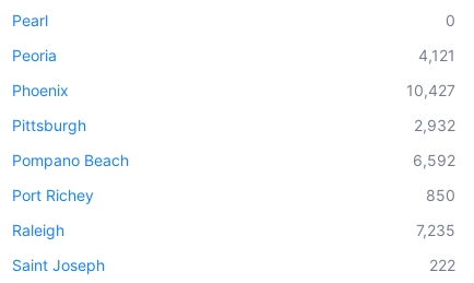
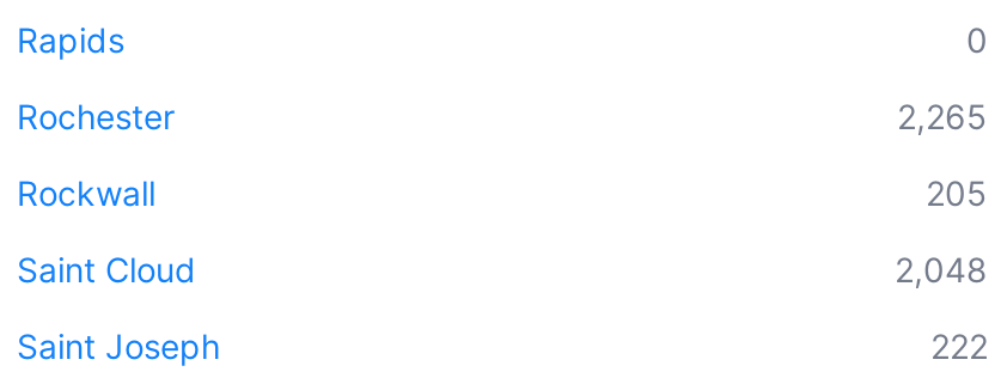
[12,10,48,29] Pearl -> [17,18,124,59] Rapids
[12,45,455,239] Peoria | 4,121 | Phoenix | 10,427 | Pittsburgh | 2,932 | Pompano Beach | 6,592 | Port Richey | 850 | Raleigh | 7,235 -> [17,95,988,289] Rochester | 2,265 | Rockwall | 205 | Saint Cloud | 2,048

